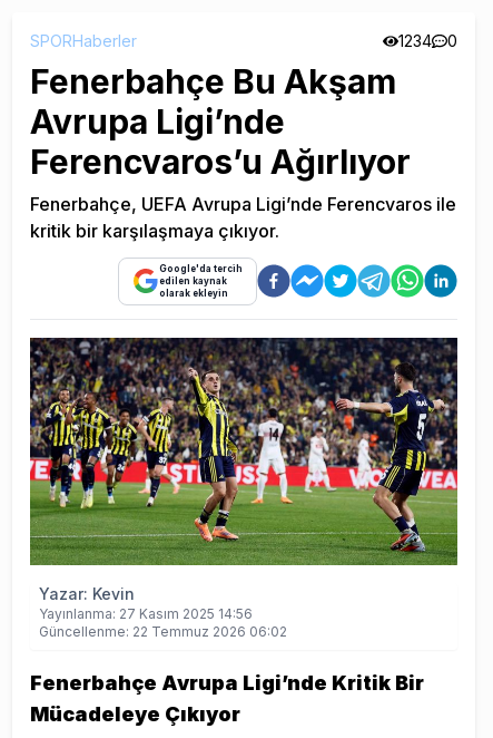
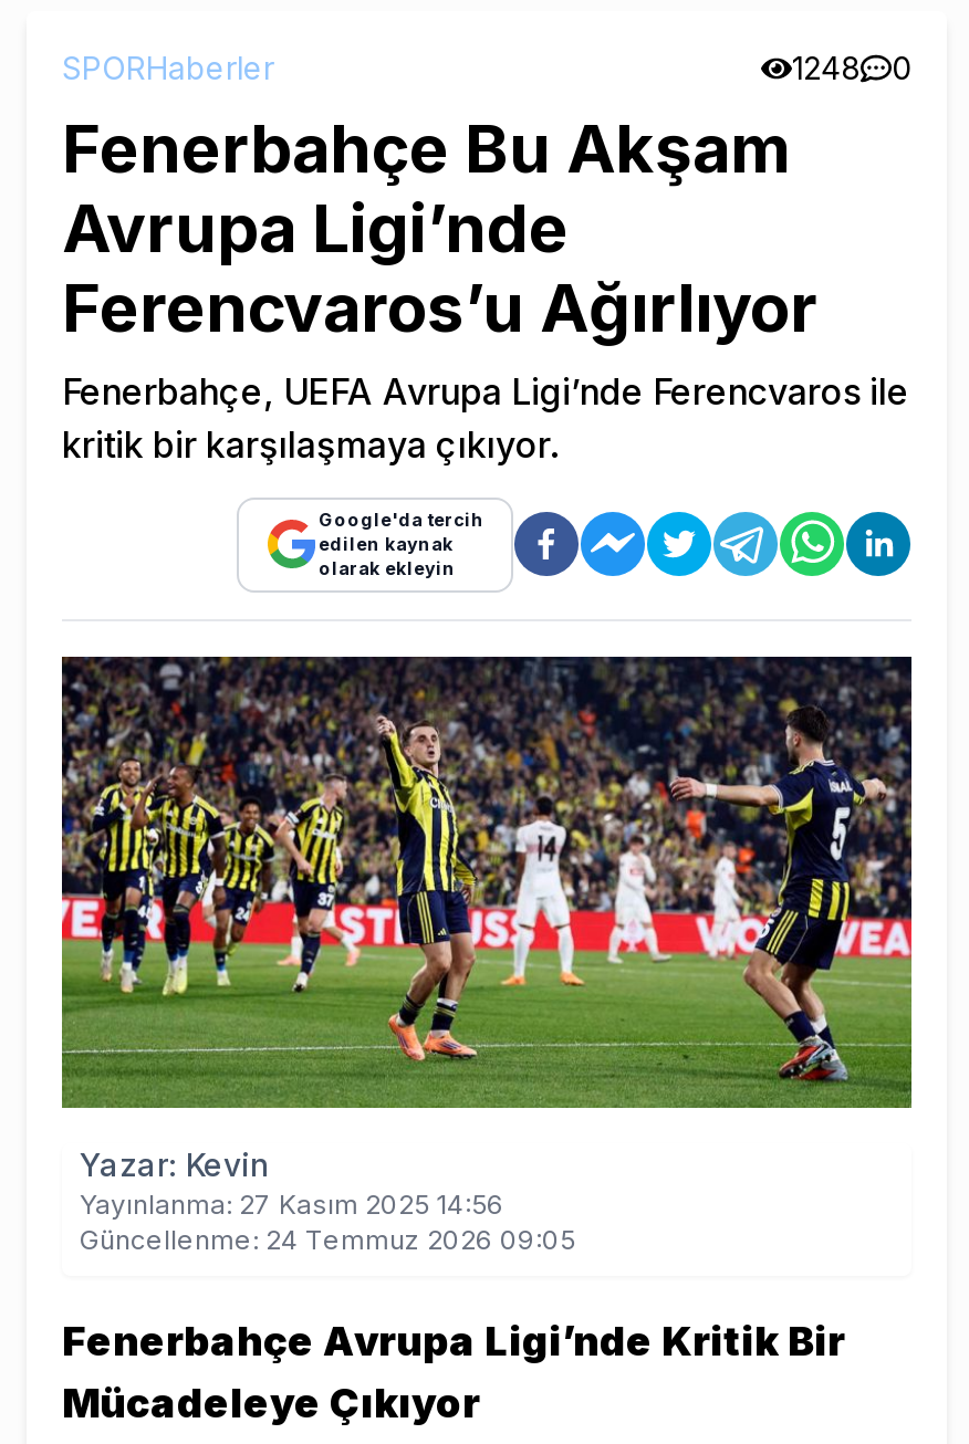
[398,31,457,50] 1234 0 -> [792,48,911,85] 1248 0
[39,624,287,640] Güncellenme: 22 Temmuz 2026 06:02 -> [80,1224,575,1257] Güncellenme: 24 Temmuz 2026 09:05

